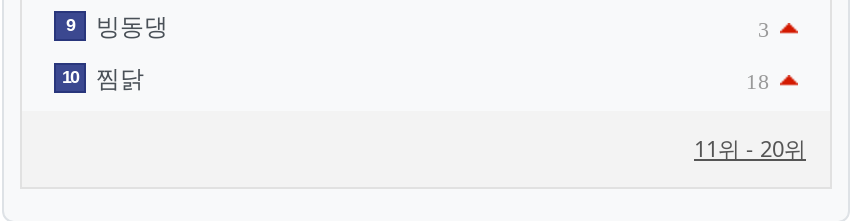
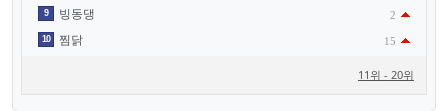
[758,17,770,41] 3 -> [390,9,396,21] 2
[746,69,770,93] 18 -> [384,35,396,47] 15

